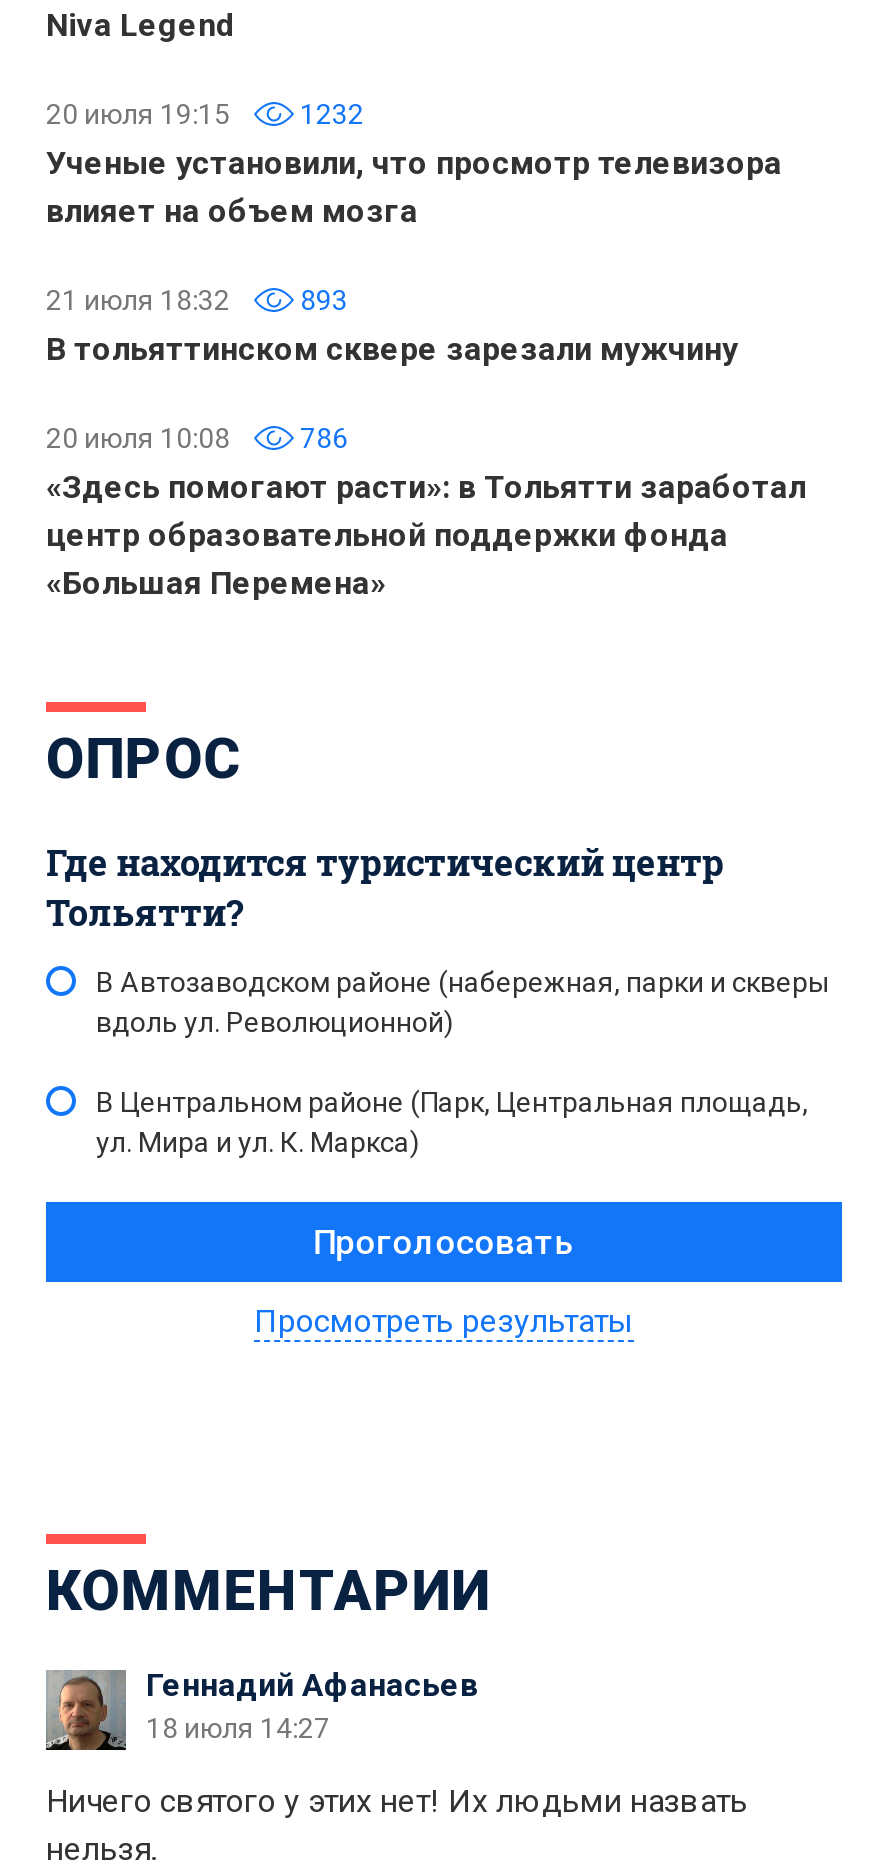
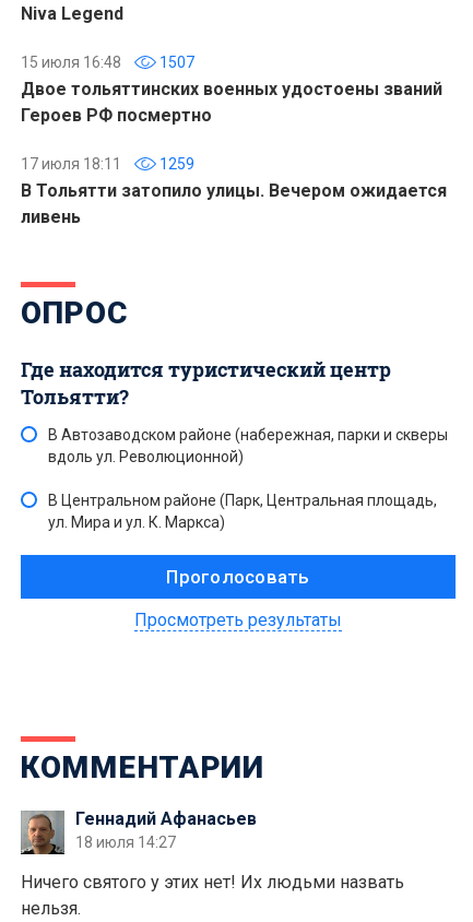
[46,97,806,601] 20 июля 19:15 | 1232 | Ученые установили, что просмотр телевизора | влияет на объем мозга | 21 июля 18:32 | 893 | В тольяттинском сквере зарезали мужчину | 20 июля 10:08 | 786 | «Здесь помогают расти»: в Тольятти заработал | центр образовательной поддержки фонда | «Большая Перемена» -> [21,53,447,227] 15 июля 16:48 | 1507 | Двое тольяттинских военных удостоены званий | Героев РФ посмертно | 17 июля 18:11 | 1259 | В Тольятти затопило улицы. Вечером ожидается | ливень

